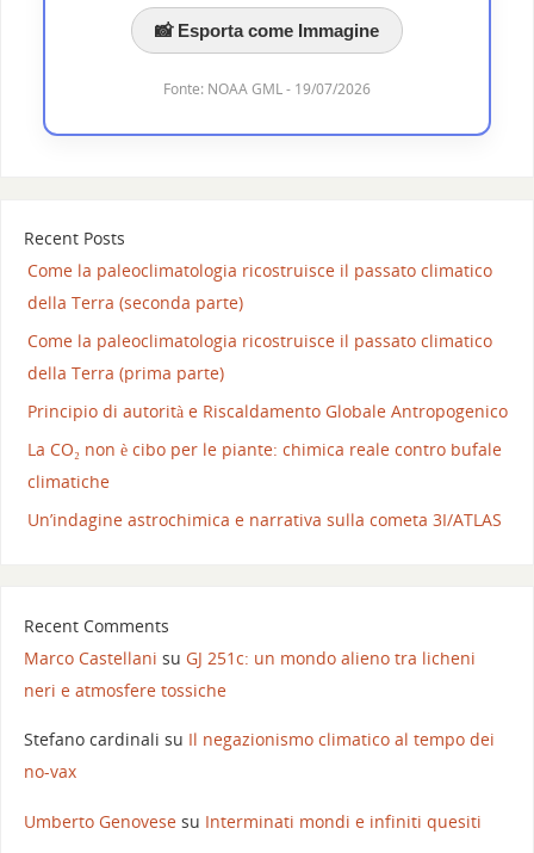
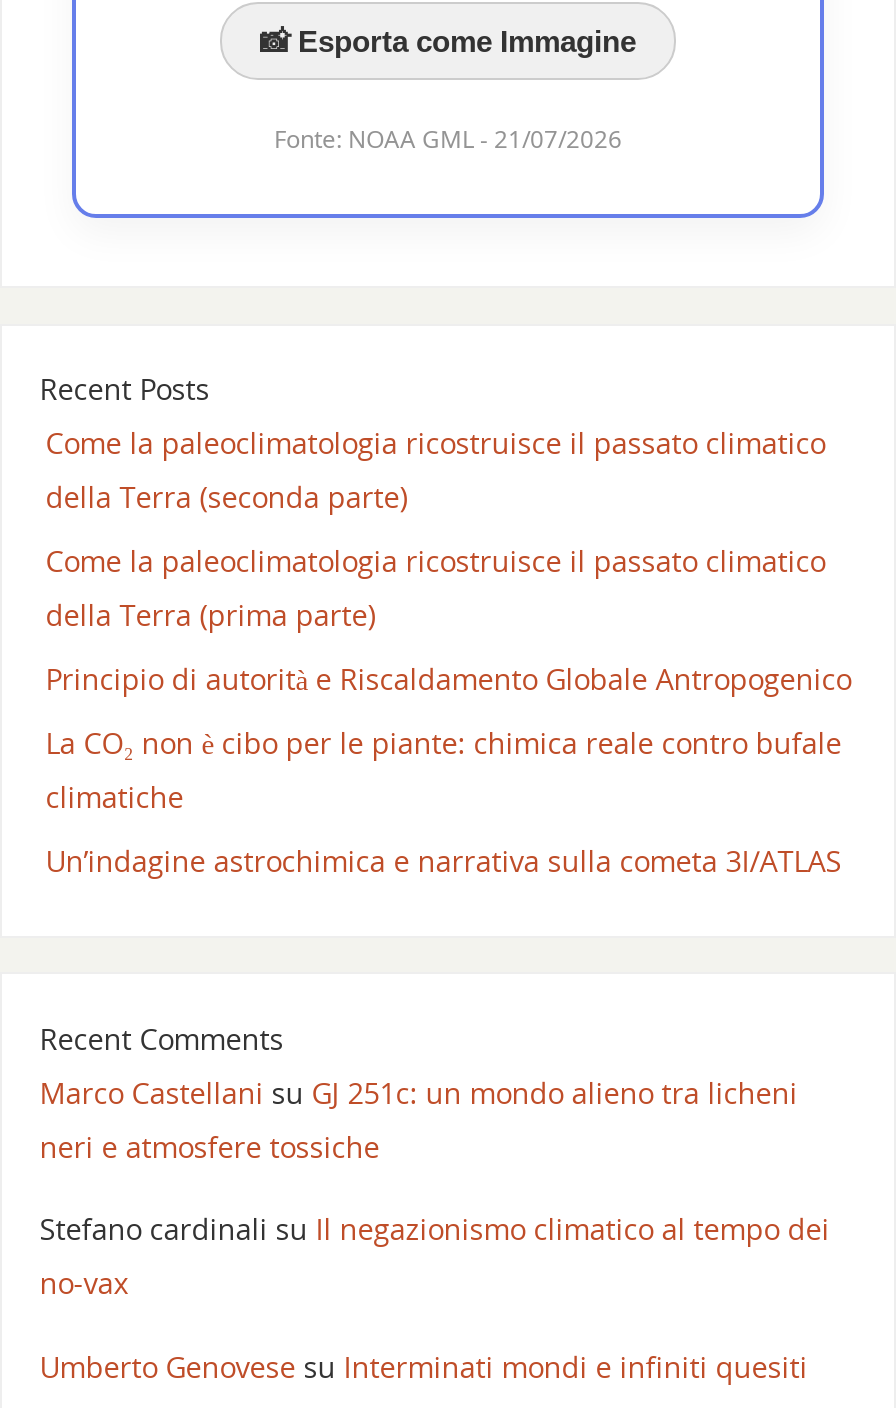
[163,78,371,99] Fonte: NOAA GML - 19/07/2026 -> [274,121,622,155] Fonte: NOAA GML - 21/07/2026

